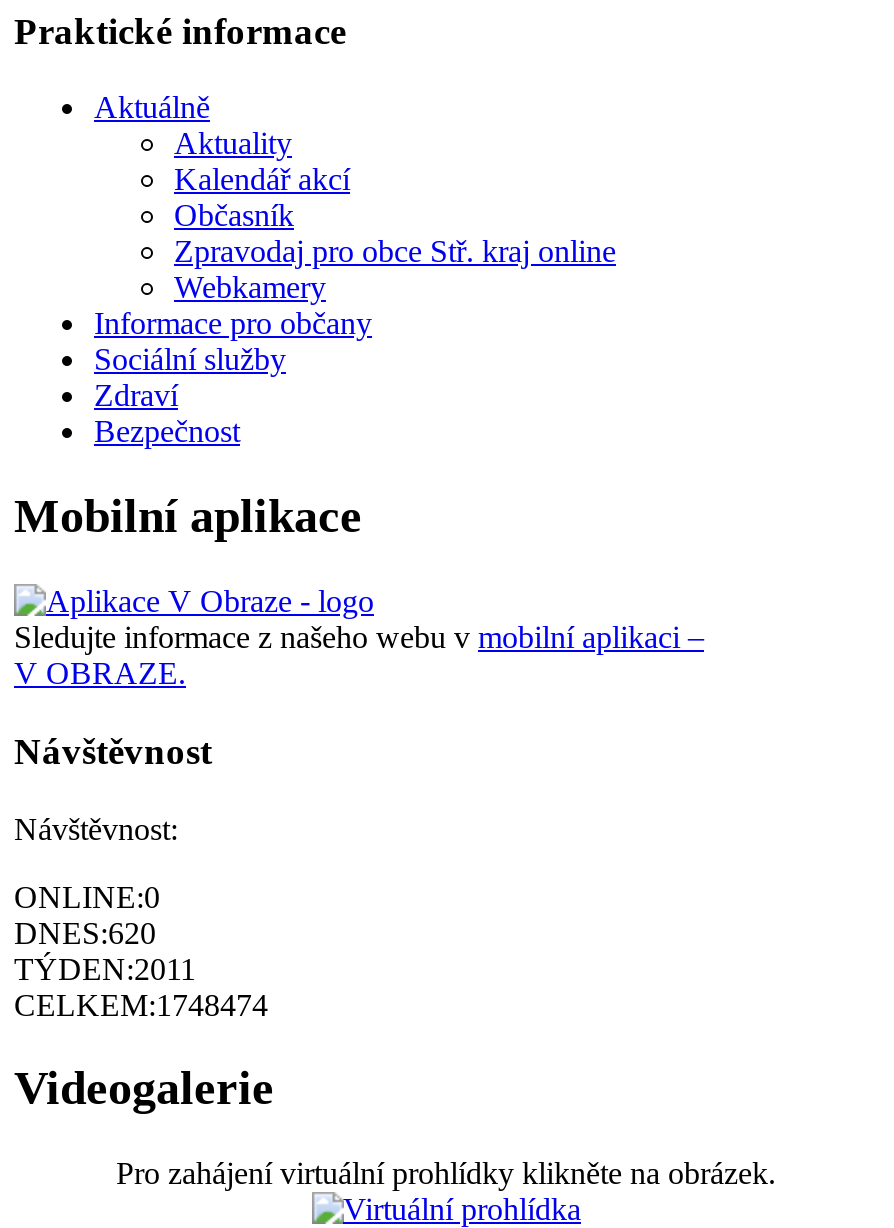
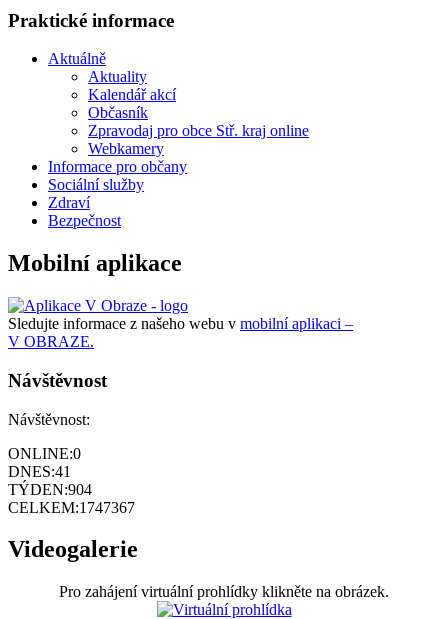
[14,915,156,949] DNES:620 -> [8,462,71,479] DNES:41
[14,951,196,985] TÝDEN:2011 -> [8,480,92,497] TÝDEN:904
[14,987,268,1021] CELKEM:1748474 -> [8,498,135,515] CELKEM:1747367

